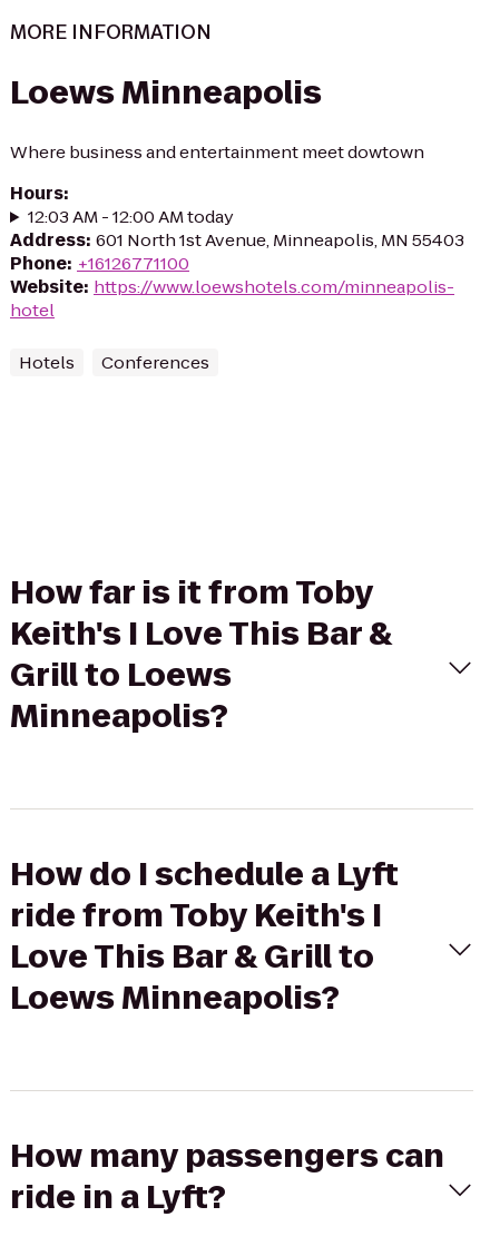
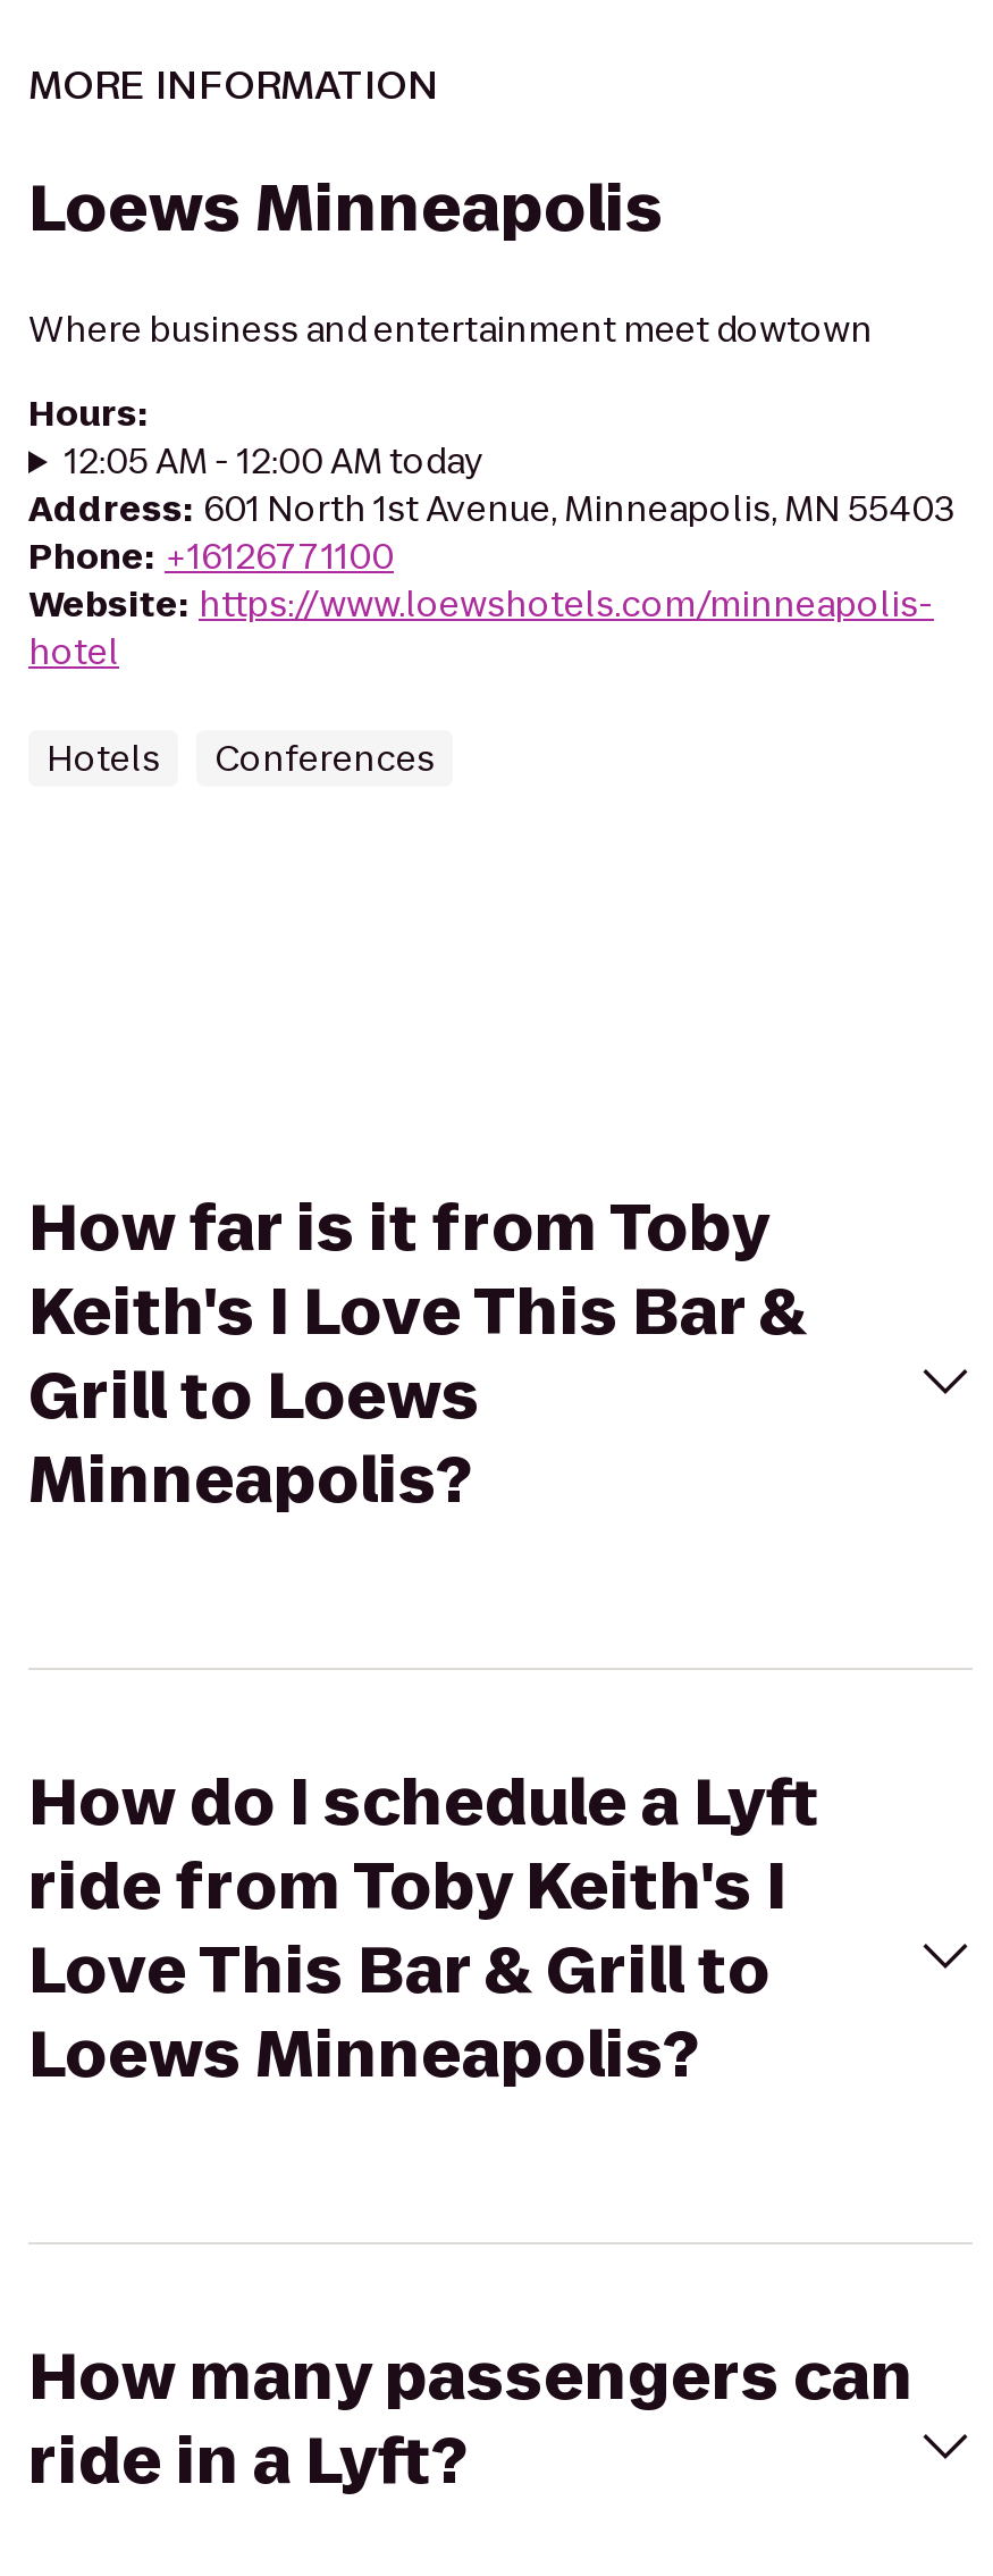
[28,205,234,228] 12:03 AM - 12:00 AM today -> [64,437,484,485] 12:05 AM - 12:00 AM today

